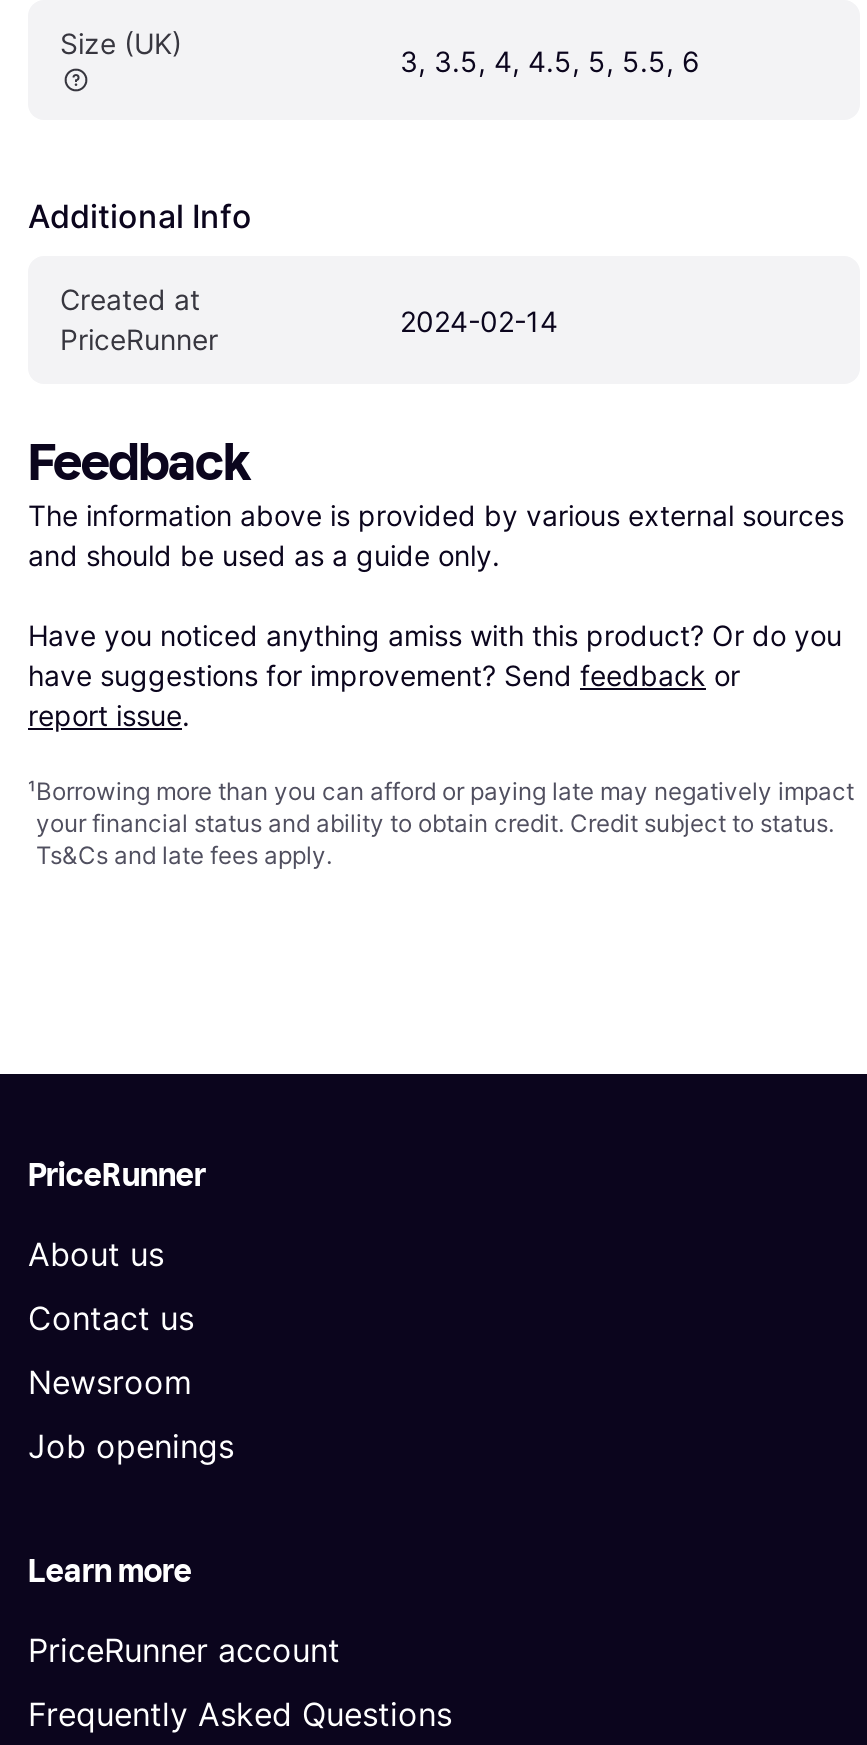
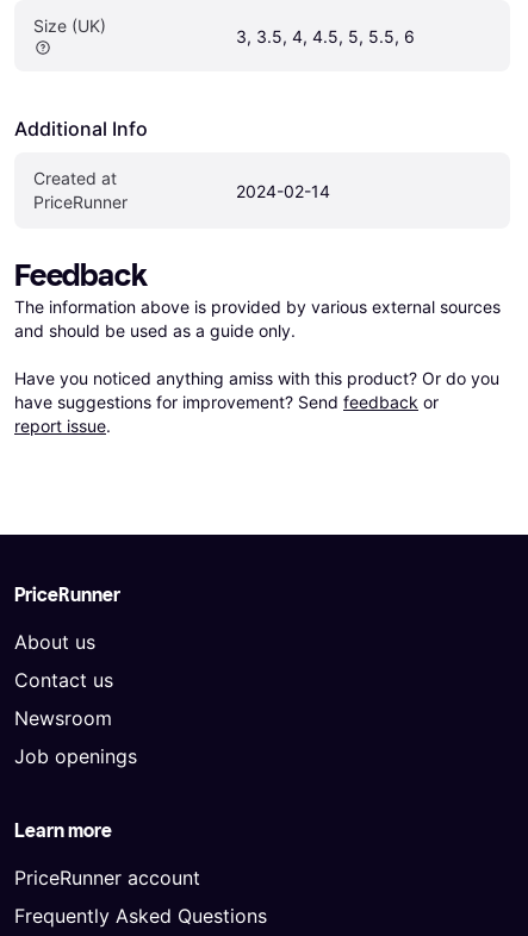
[28,776,854,870] ¹Borrowing more than you can afford or paying late may negatively impact | your financial status and ability to obtain credit. Credit subject to status. | Ts&Cs and late fees apply. -> none

